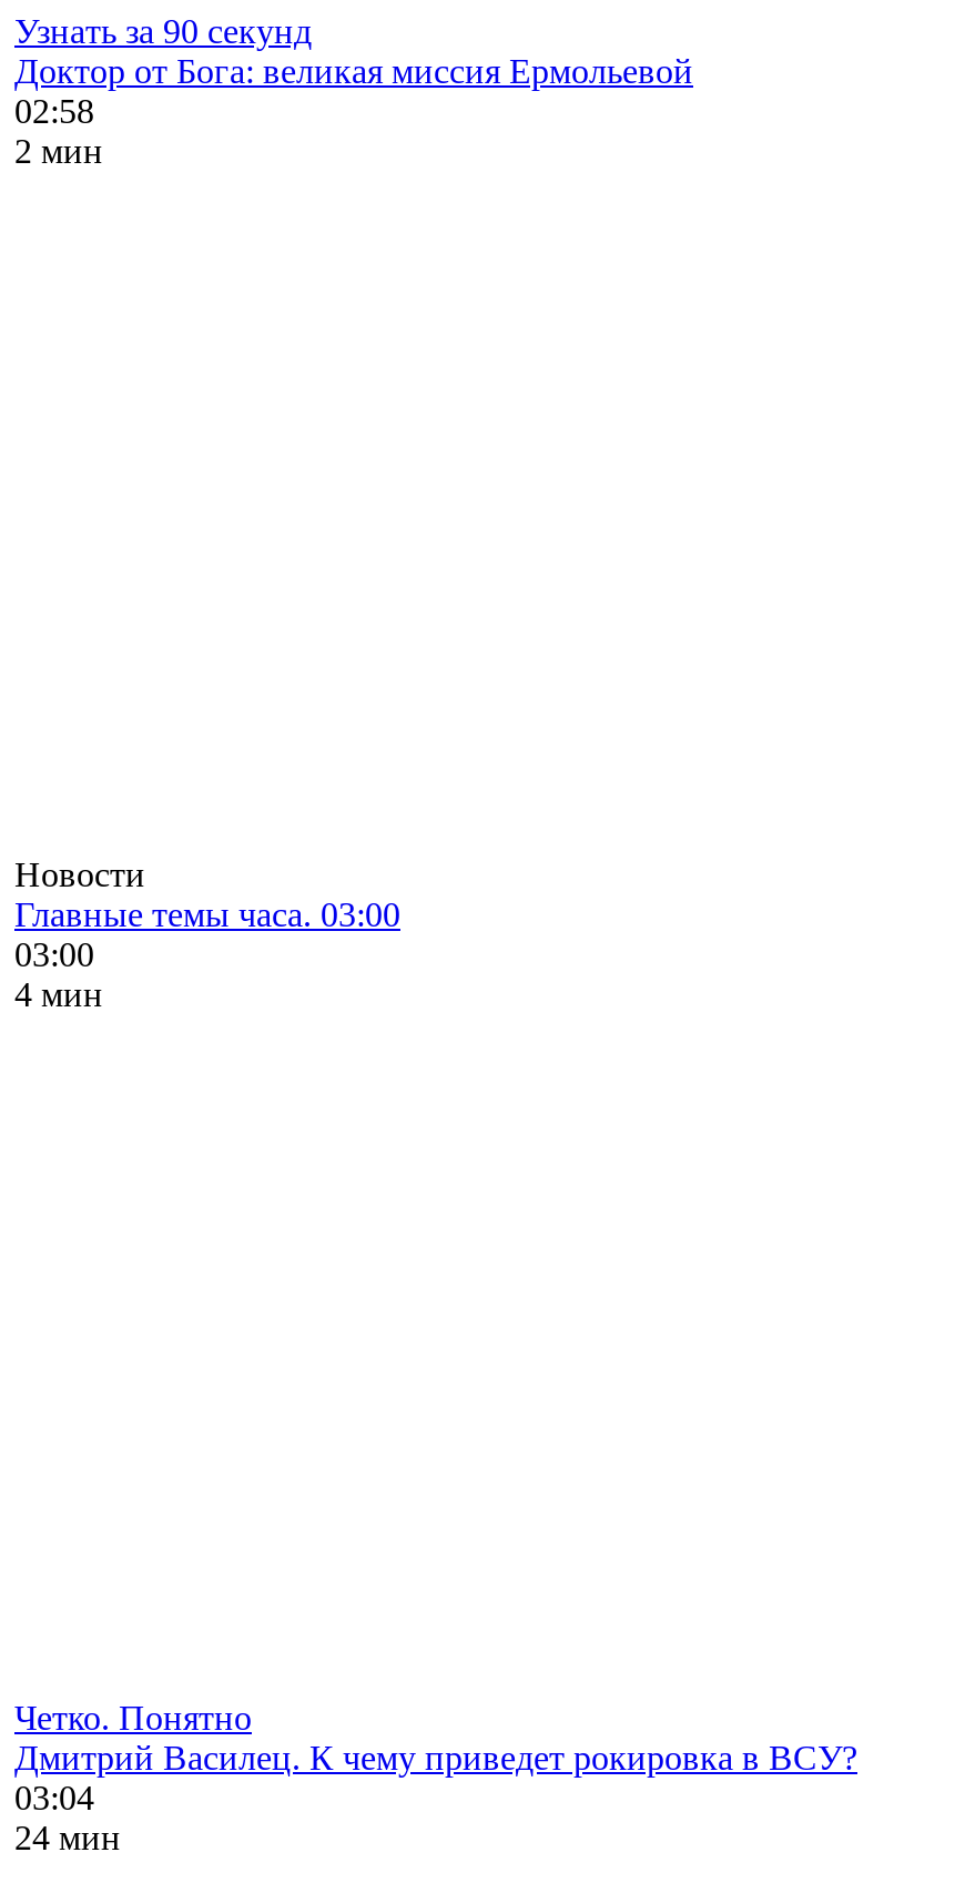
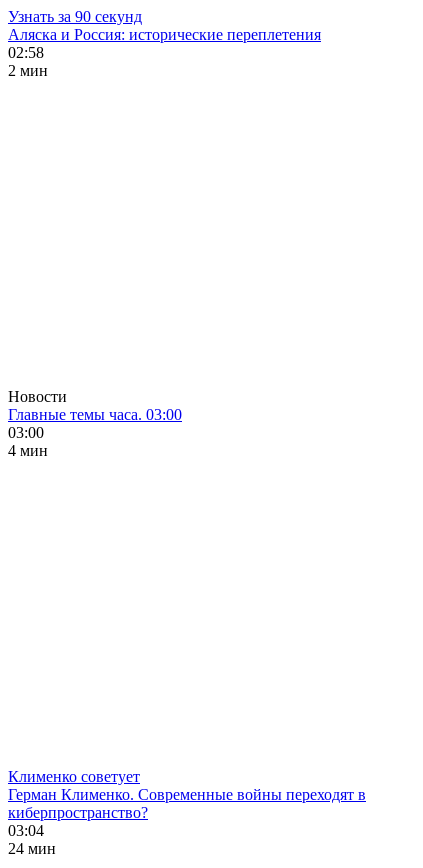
[14,52,693,90] Доктор от Бога: великая миссия Ермольевой -> [8,26,321,43] Аляска и Россия: исторические переплетения
[14,1699,857,1776] Четко. Понятно | Дмитрий Василец. К чему приведет рокировка в ВСУ? -> [8,768,366,821] Клименко советует | Герман Клименко. Современные войны переходят в | киберпространство?

